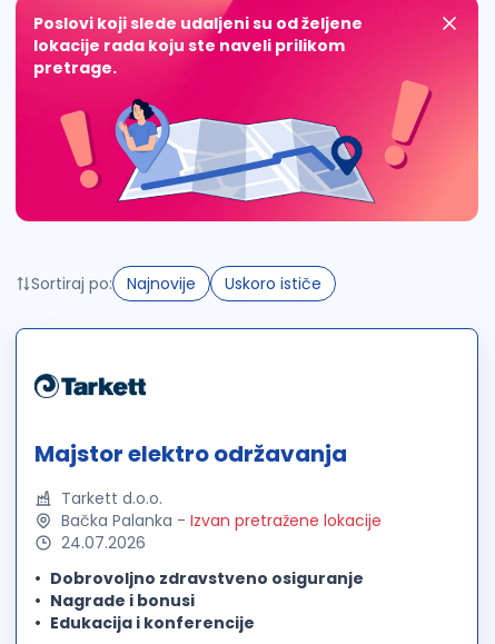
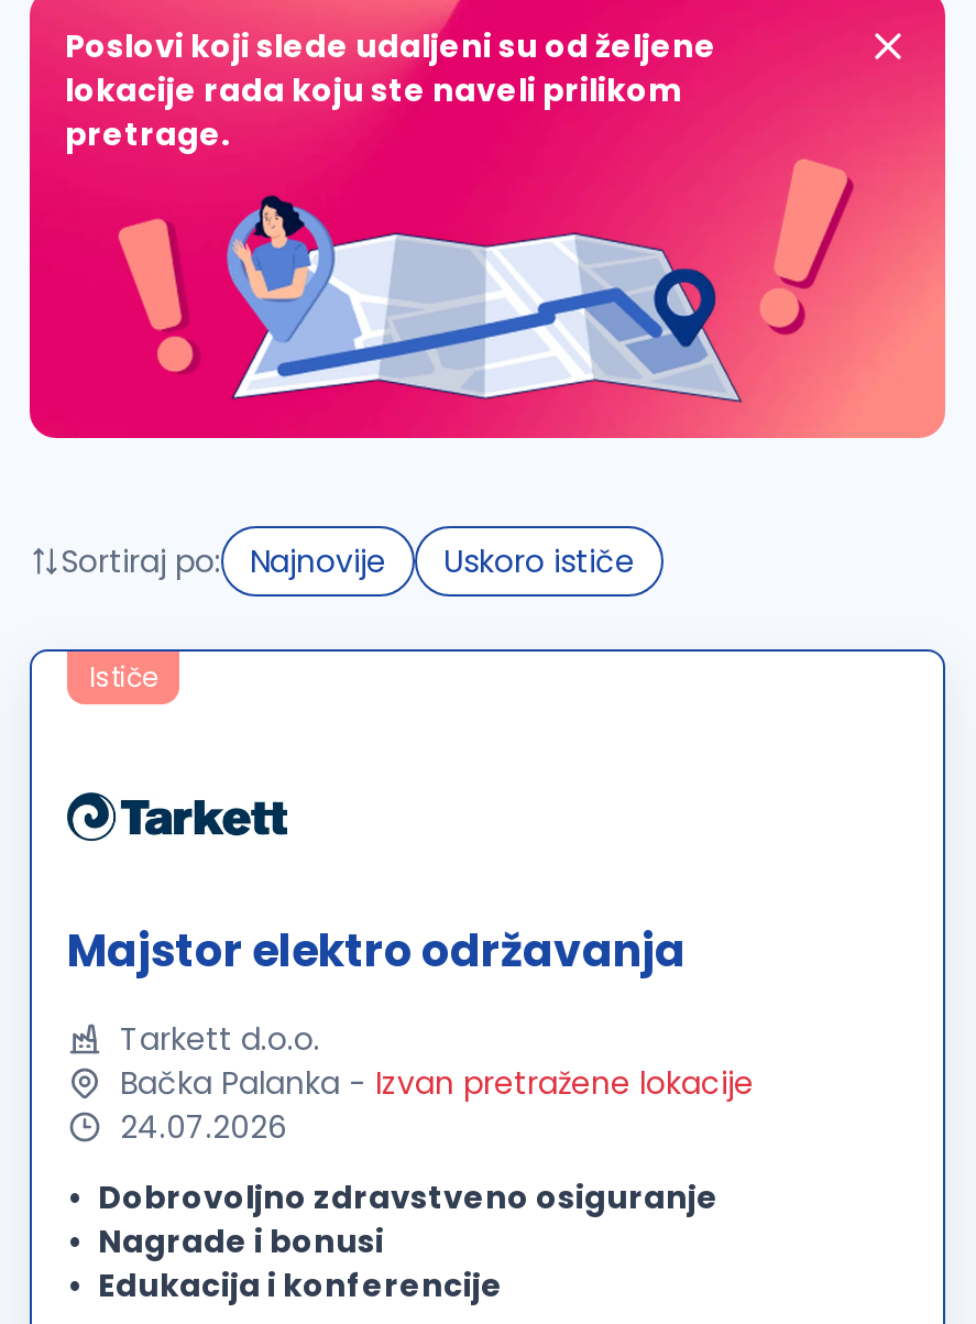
none -> [89,658,157,696] Ističe

